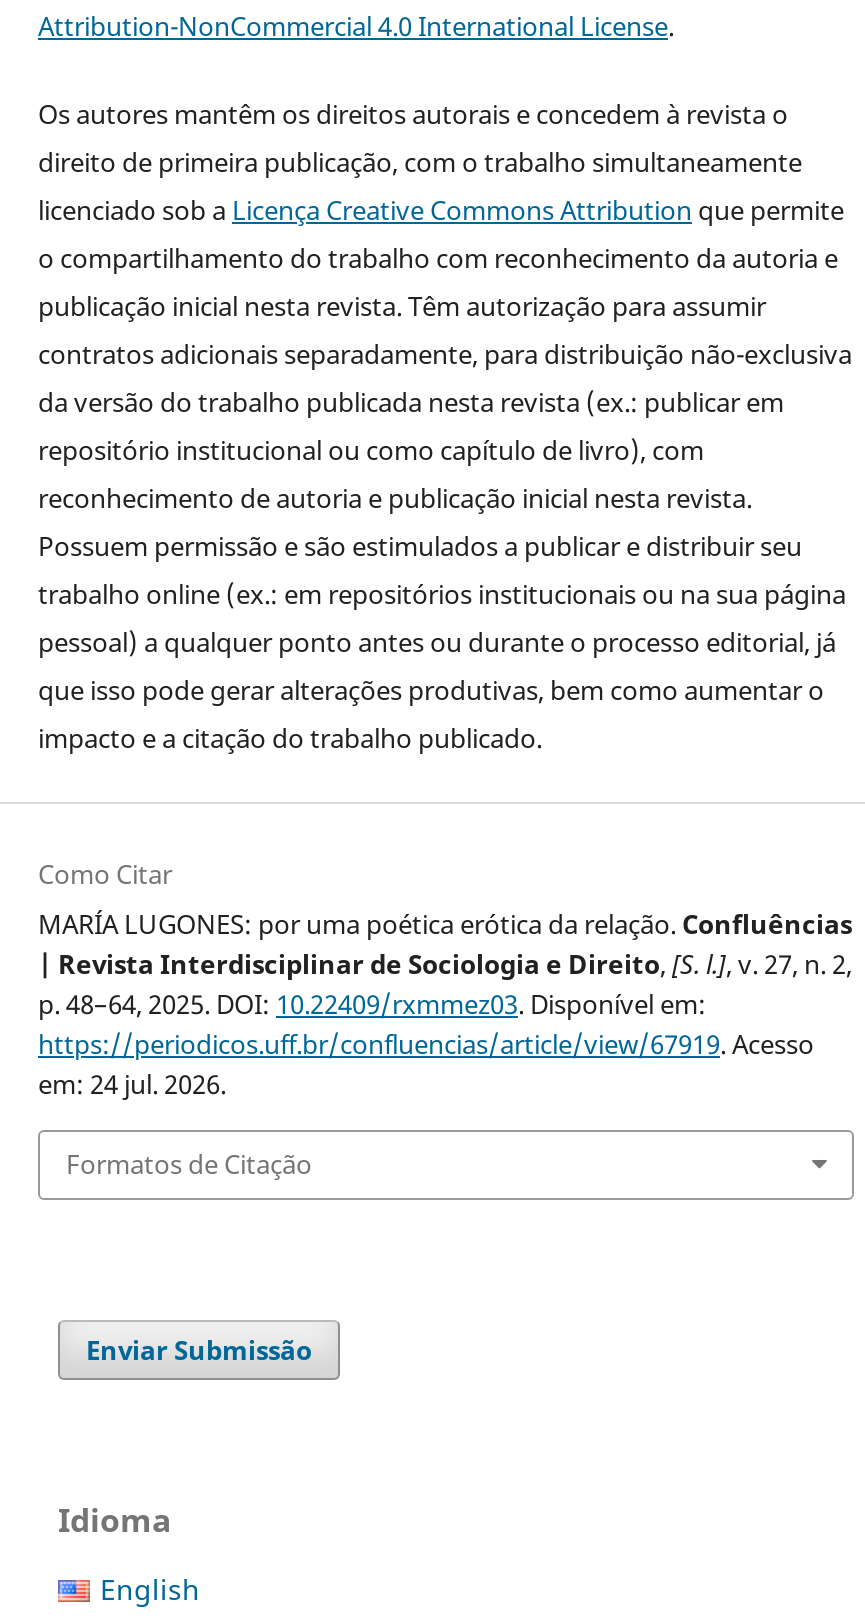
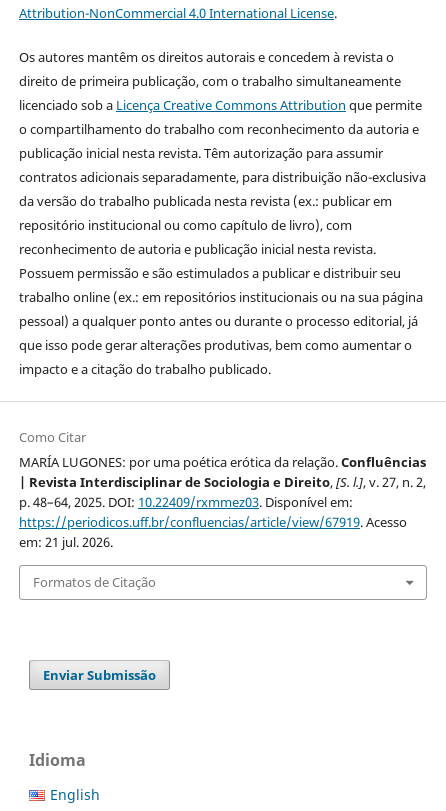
[38,1066,226,1102] em: 24 jul. 2026. -> [19,533,113,551] em: 21 jul. 2026.

